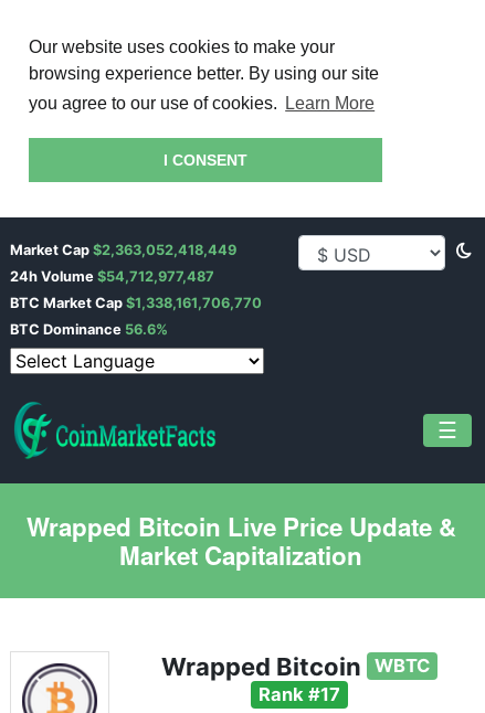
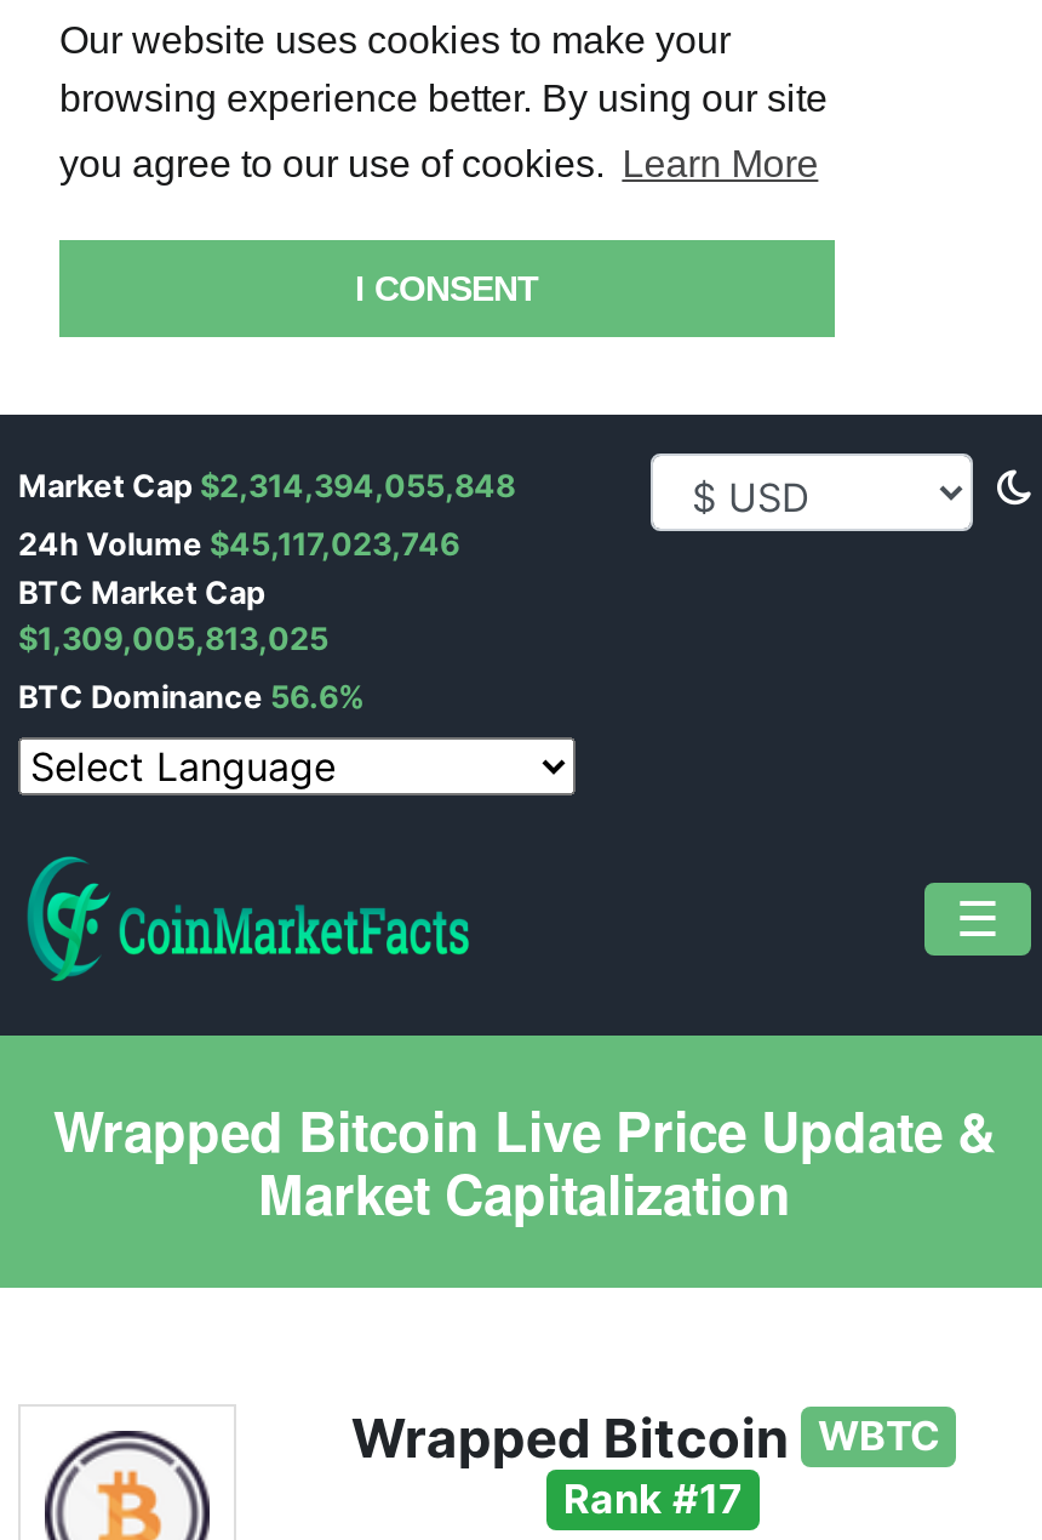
[10,242,262,311] Market Cap $2,363,052,418,449 | 24h Volume $54,712,977,487 | BTC Market Cap $1,338,161,706,770 -> [18,468,515,657] Market Cap $2,314,394,055,848 | 24h Volume $45,117,023,746 | BTC Market Cap | $1,309,005,813,025

